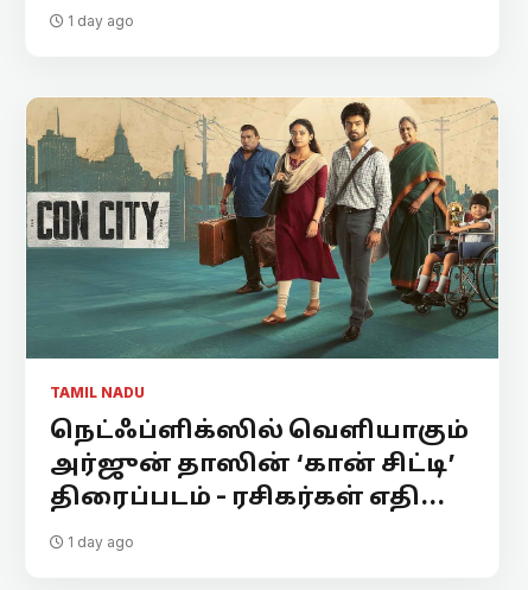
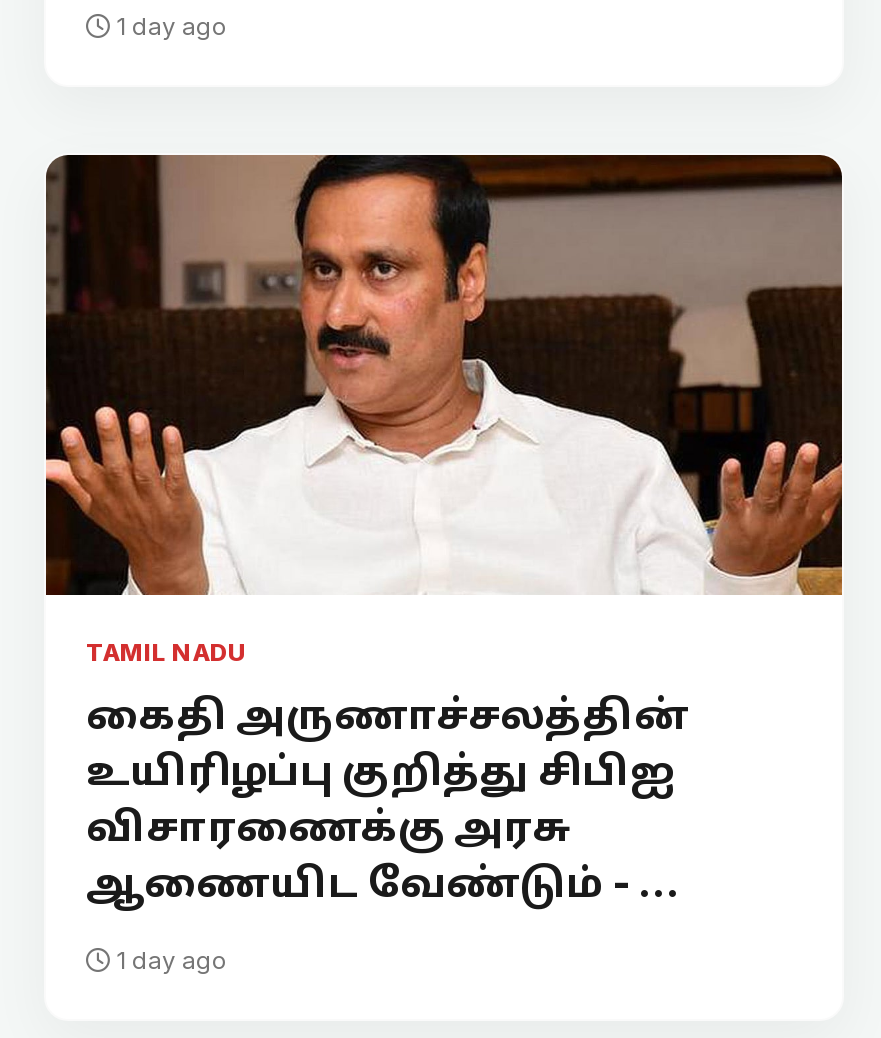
[25,97,500,360] [image] -> [44,153,844,597] [image]
[50,415,469,510] நெட்ஃப்ளிக்ஸில் வெளியாகும் | அர்ஜுன் தாஸின் ‘கான் சிட்டி’ | திரைப்படம் - ரசிகர்கள் எதி... -> [86,691,690,907] கைதி அருணாச்சலத்தின் | உயிரிழப்பு குறித்து சிபிஐ | விசாரணைக்கு அரசு | ஆணையிட வேண்டும் - ...

